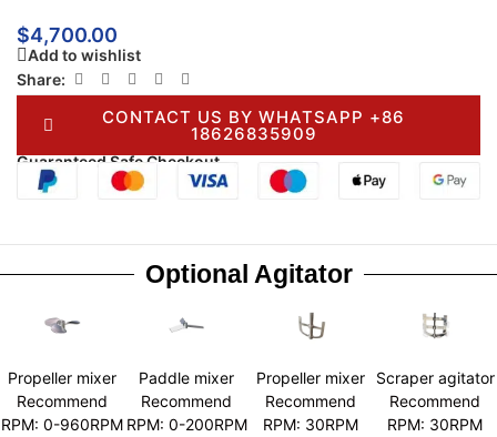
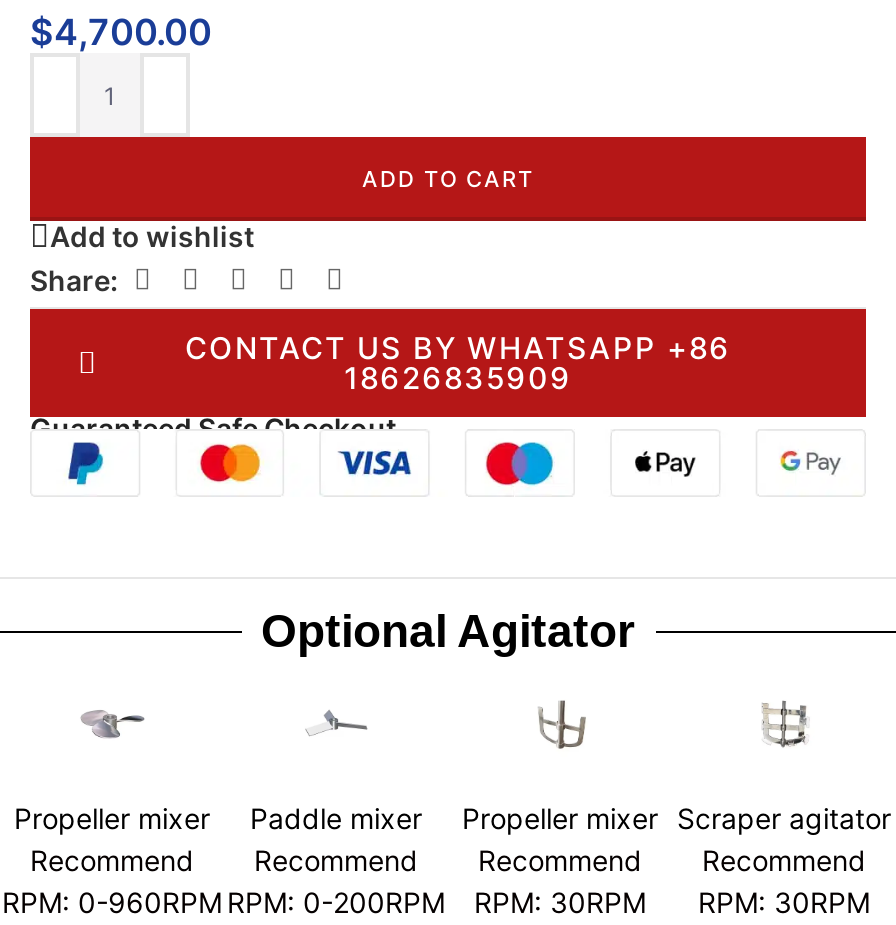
none -> [362,165,534,193] ADD TO CART

